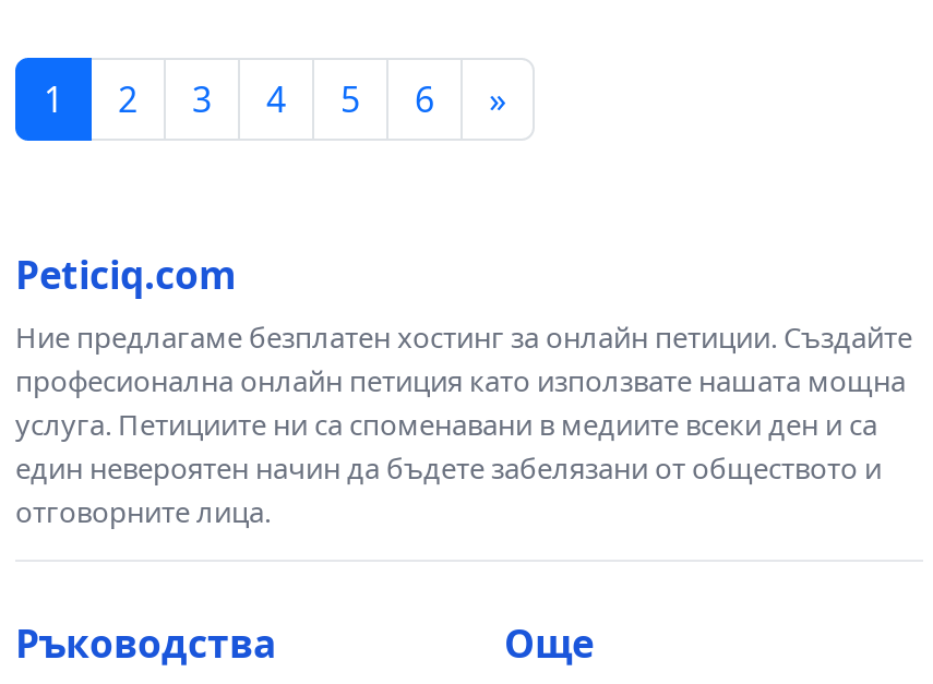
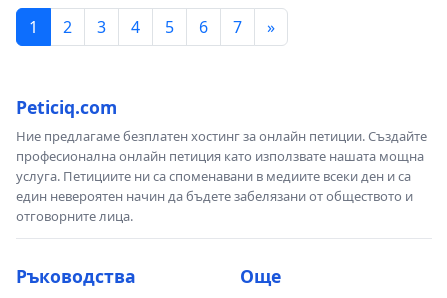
none -> [233,16,242,38] 7

